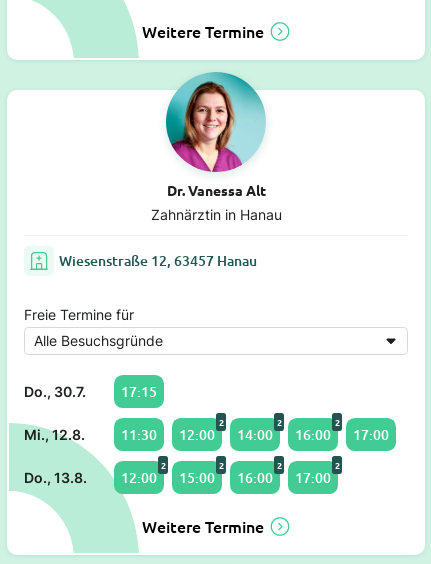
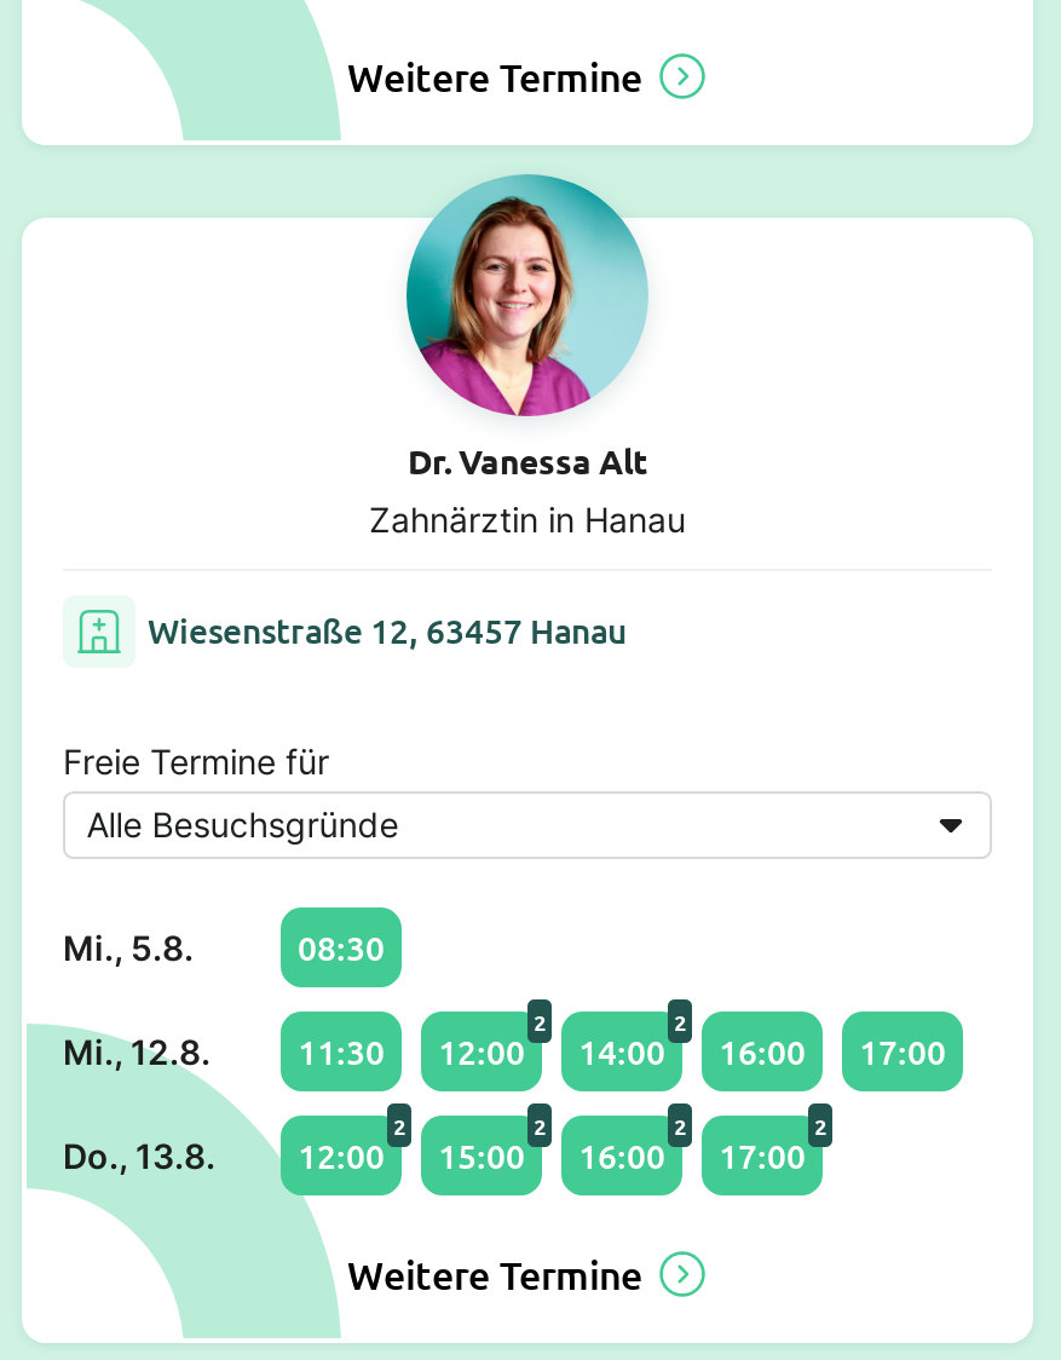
[24,382,157,401] Do., 30.7. | 17:15 -> [63,924,385,970] Mi., 5.8. | 08:30
[335,415,340,429] 2 -> none

